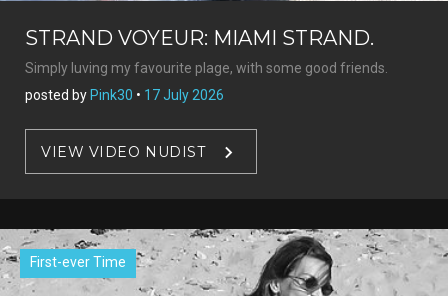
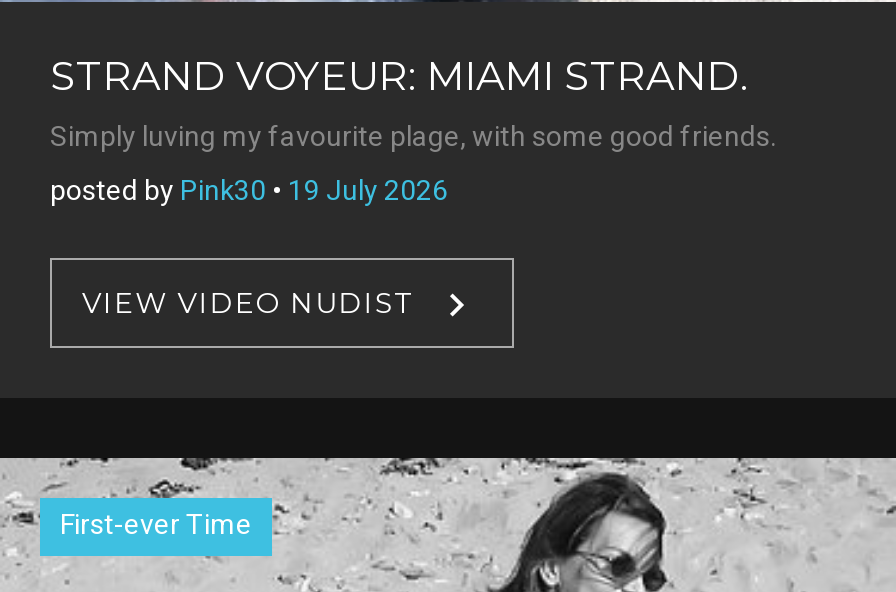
[25,87,224,103] posted by Pink30 • 17 July 2026 -> [50,174,448,206] posted by Pink30 • 19 July 2026

